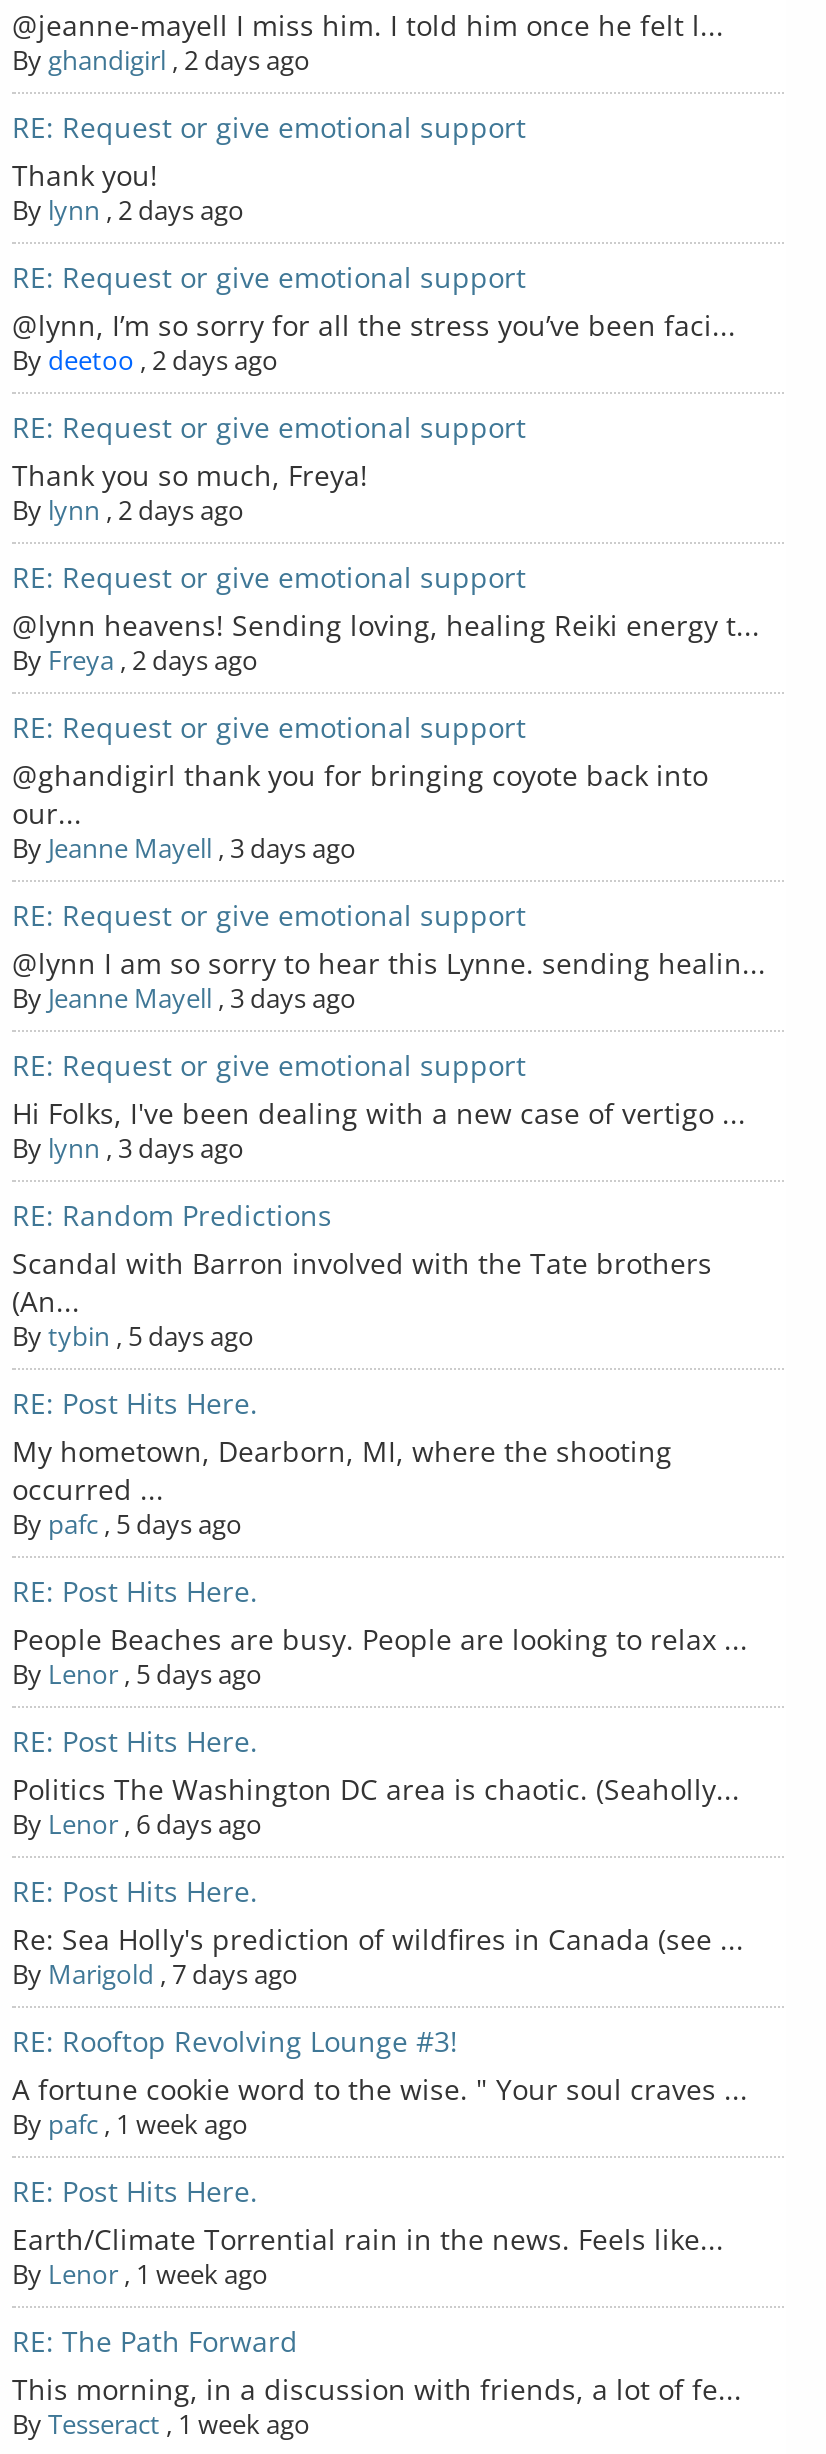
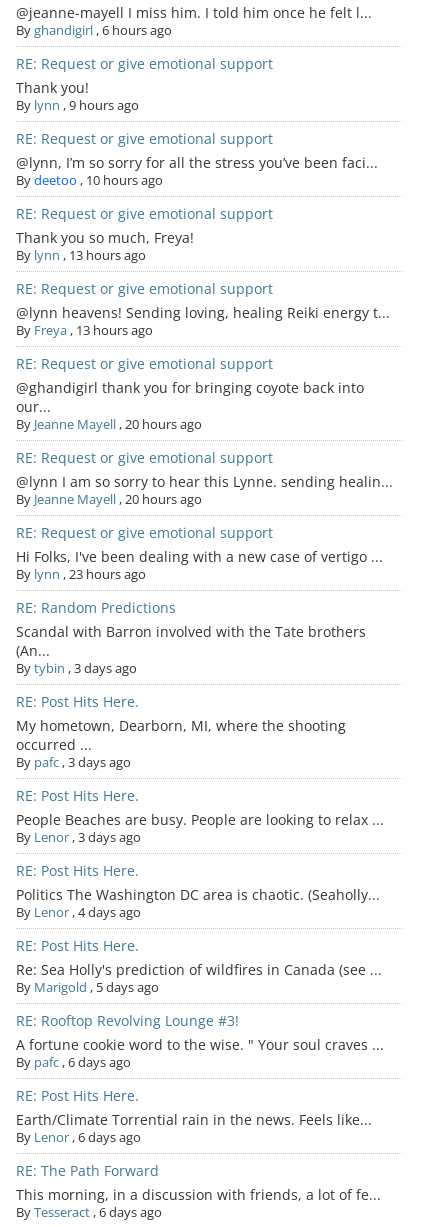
[12,42,310,78] Byghandigirl,2 days ago -> [16,21,172,39] Byghandigirl,6 hours ago
[12,192,244,228] By lynn, 2 days ago -> [16,96,139,114] By lynn, 9 hours ago
[12,342,278,378] Bydeetoo, 2 days ago -> [16,171,163,189] Bydeetoo, 10 hours ago
[12,492,244,528] By lynn, 2 days ago -> [16,246,146,264] By lynn, 13 hours ago
[12,642,258,678] ByFreya, 2 days ago -> [16,321,153,339] ByFreya, 13 hours ago
[12,830,356,866] By Jeanne Mayell, 3 days ago -> [16,415,202,433] By Jeanne Mayell, 20 hours ago
[12,980,356,1016] ByJeanne Mayell, 3 days ago -> [16,490,202,508] ByJeanne Mayell, 20 hours ago
[12,1130,244,1166] By lynn, 3 days ago -> [16,565,146,583] By lynn, 23 hours ago
[12,1318,254,1354] By tybin, 5 days ago -> [16,659,137,677] By tybin, 3 days ago
[12,1506,242,1542] By pafc, 5 days ago -> [16,753,131,771] By pafc, 3 days ago
[12,1656,262,1692] By Lenor, 5 days ago -> [16,828,141,846] By Lenor, 3 days ago
moved [12,1806,262,1842] -> [16,1128,141,1146]: By Lenor, 6 days ago
none -> [16,903,141,921] By Lenor, 4 days ago
[12,1956,298,1992] By Marigold,7 days ago -> [16,978,159,996] By Marigold,5 days ago
[12,2106,248,2142] By pafc, 1 week ago -> [16,1053,131,1071] By pafc, 6 days ago
[12,2256,268,2292] By Lenor, 1 week ago -> none
[12,2406,310,2442] By Tesseract,1 week ago -> [16,1203,162,1221] By Tesseract,6 days ago

